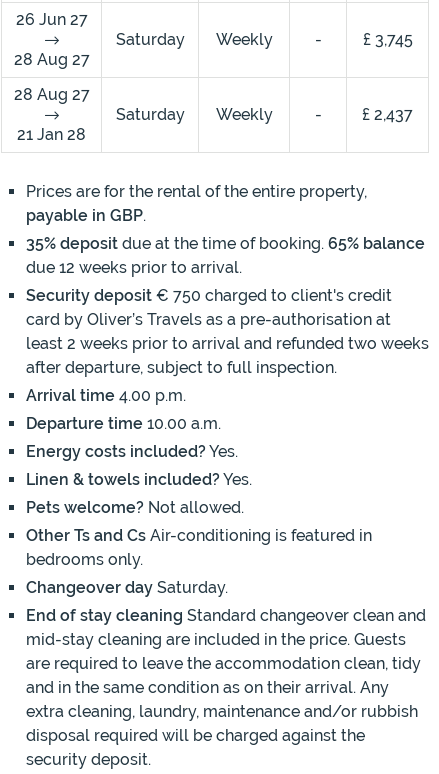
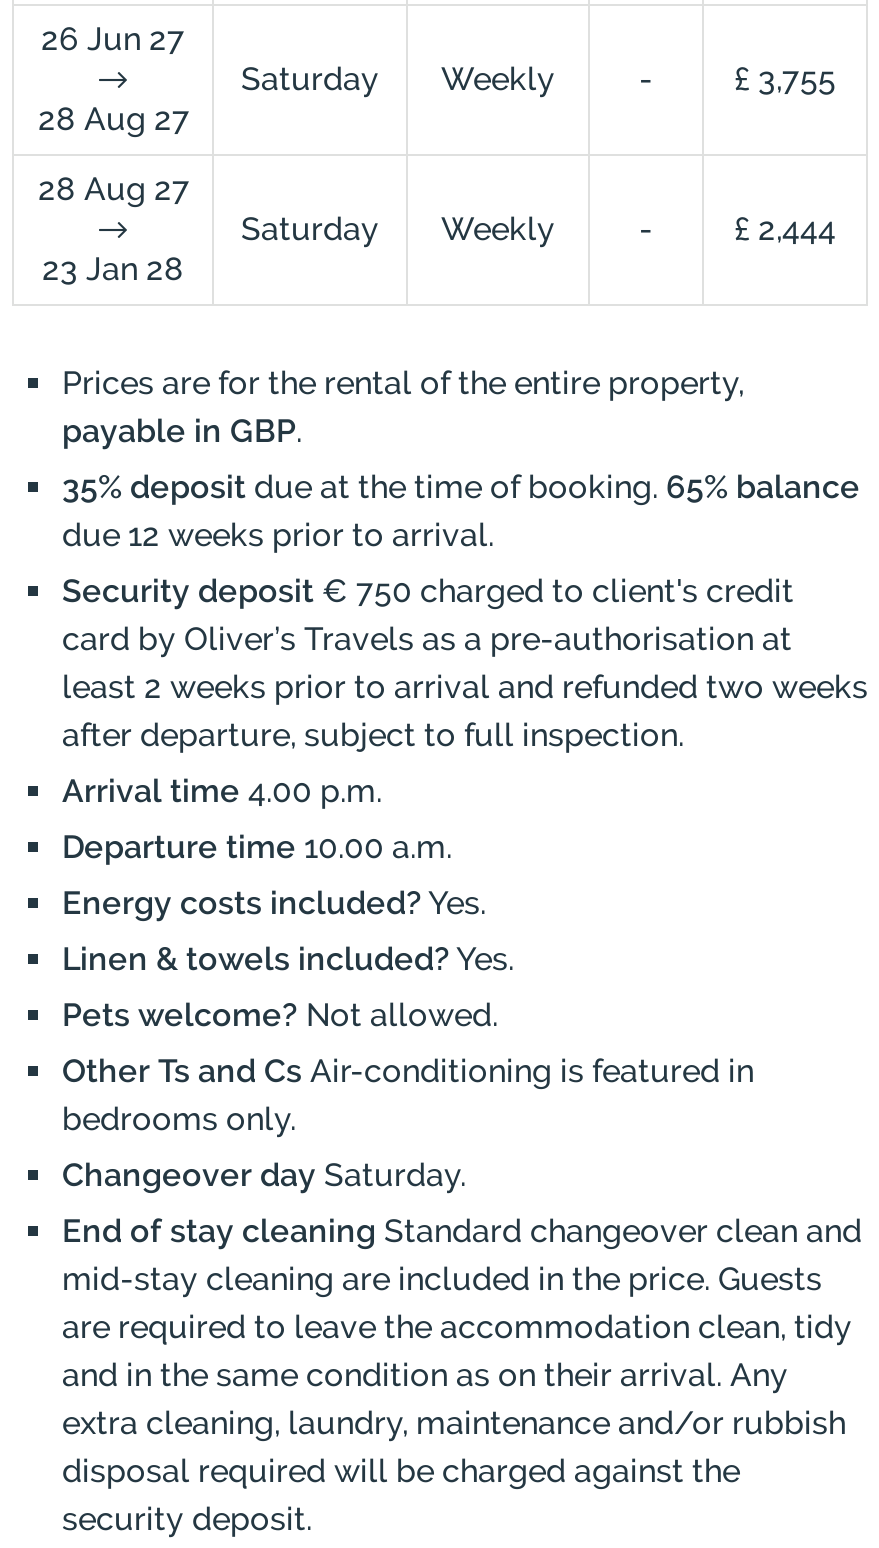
[362,30,412,49] £ 3,745 -> [734,61,836,99] £ 3,755
[362,105,413,124] £ 2,437 -> [734,211,836,249] £ 2,444
[17,125,86,144] 21 Jan 28 -> [42,251,184,289] 23 Jan 28

